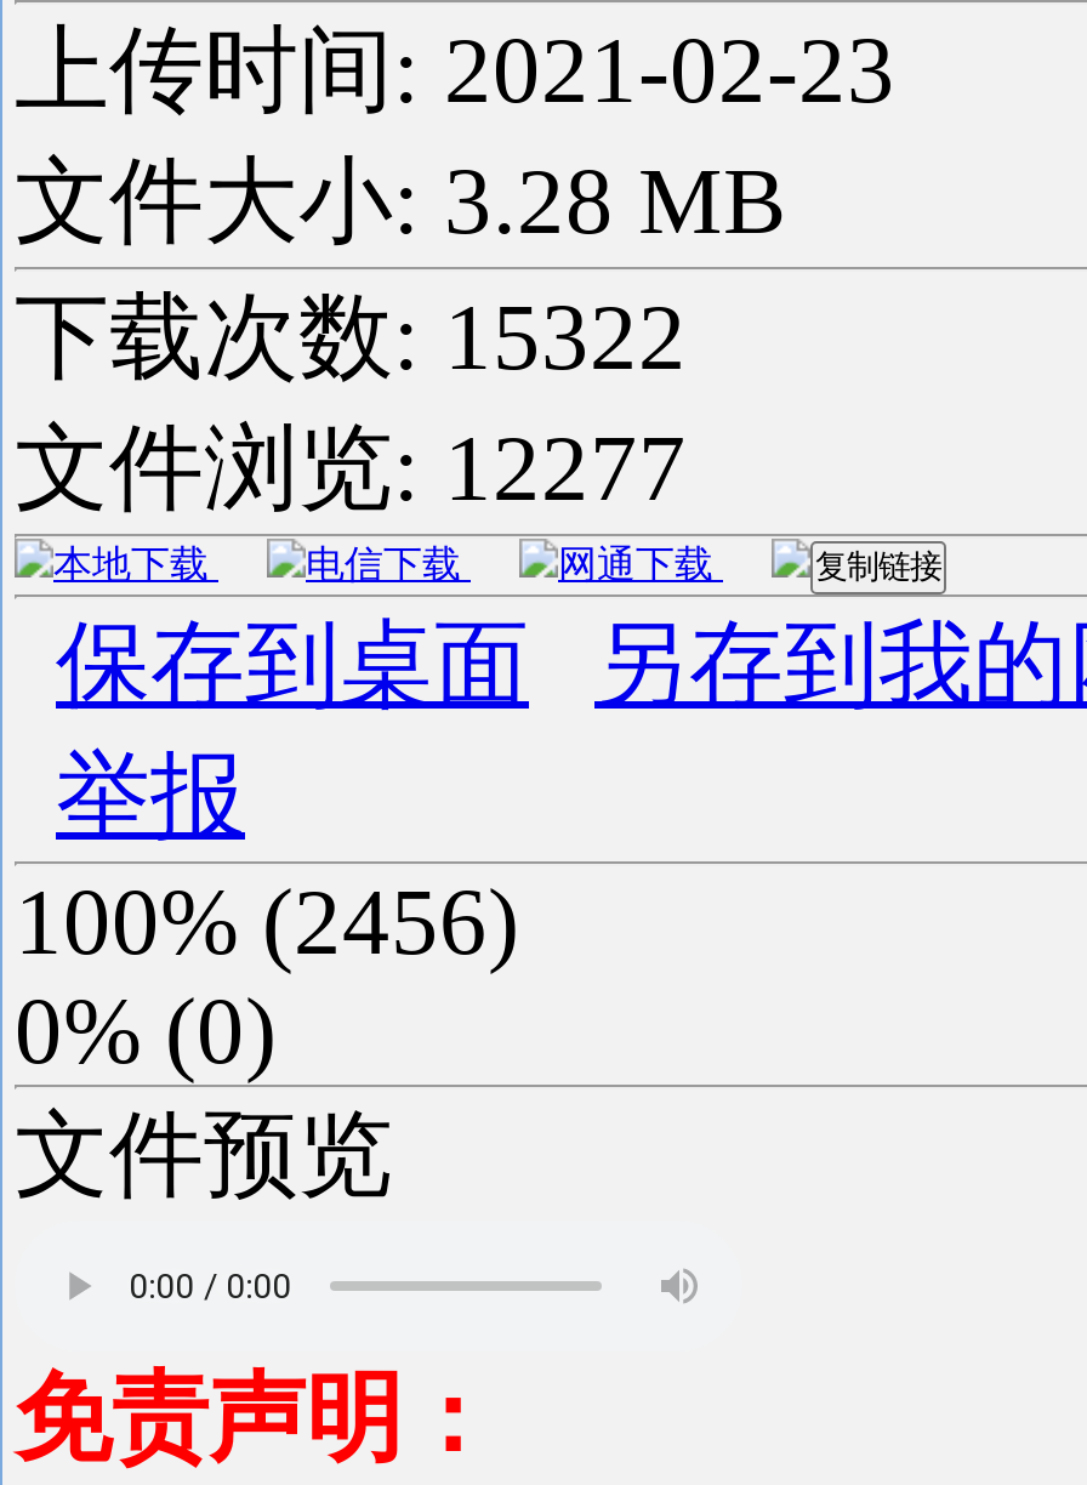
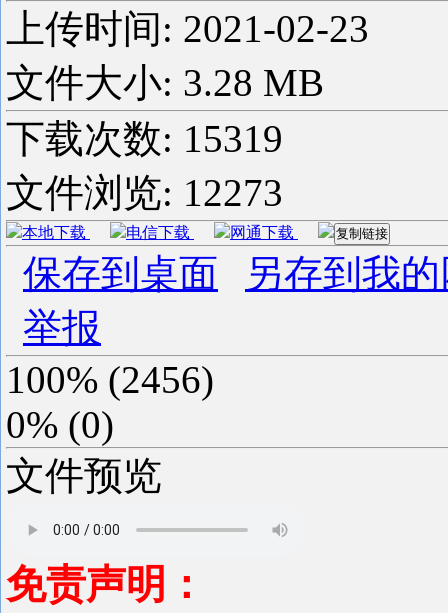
[15,284,687,388] 下载次数: 15322 -> [6,117,283,160] 下载次数: 15319
[15,415,687,519] 文件浏览: 12277 -> [6,171,283,214] 文件浏览: 12273

